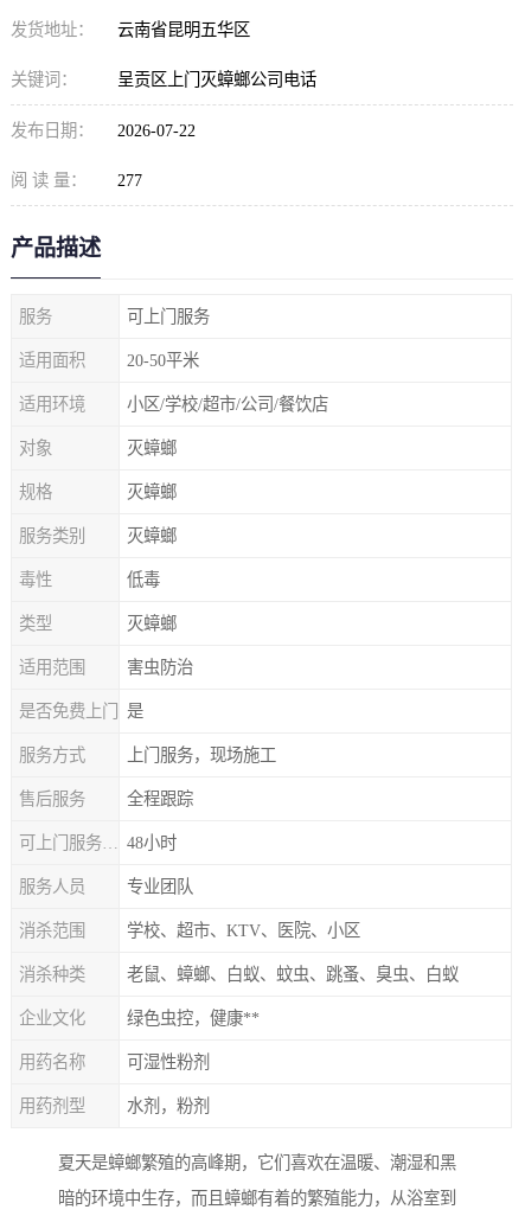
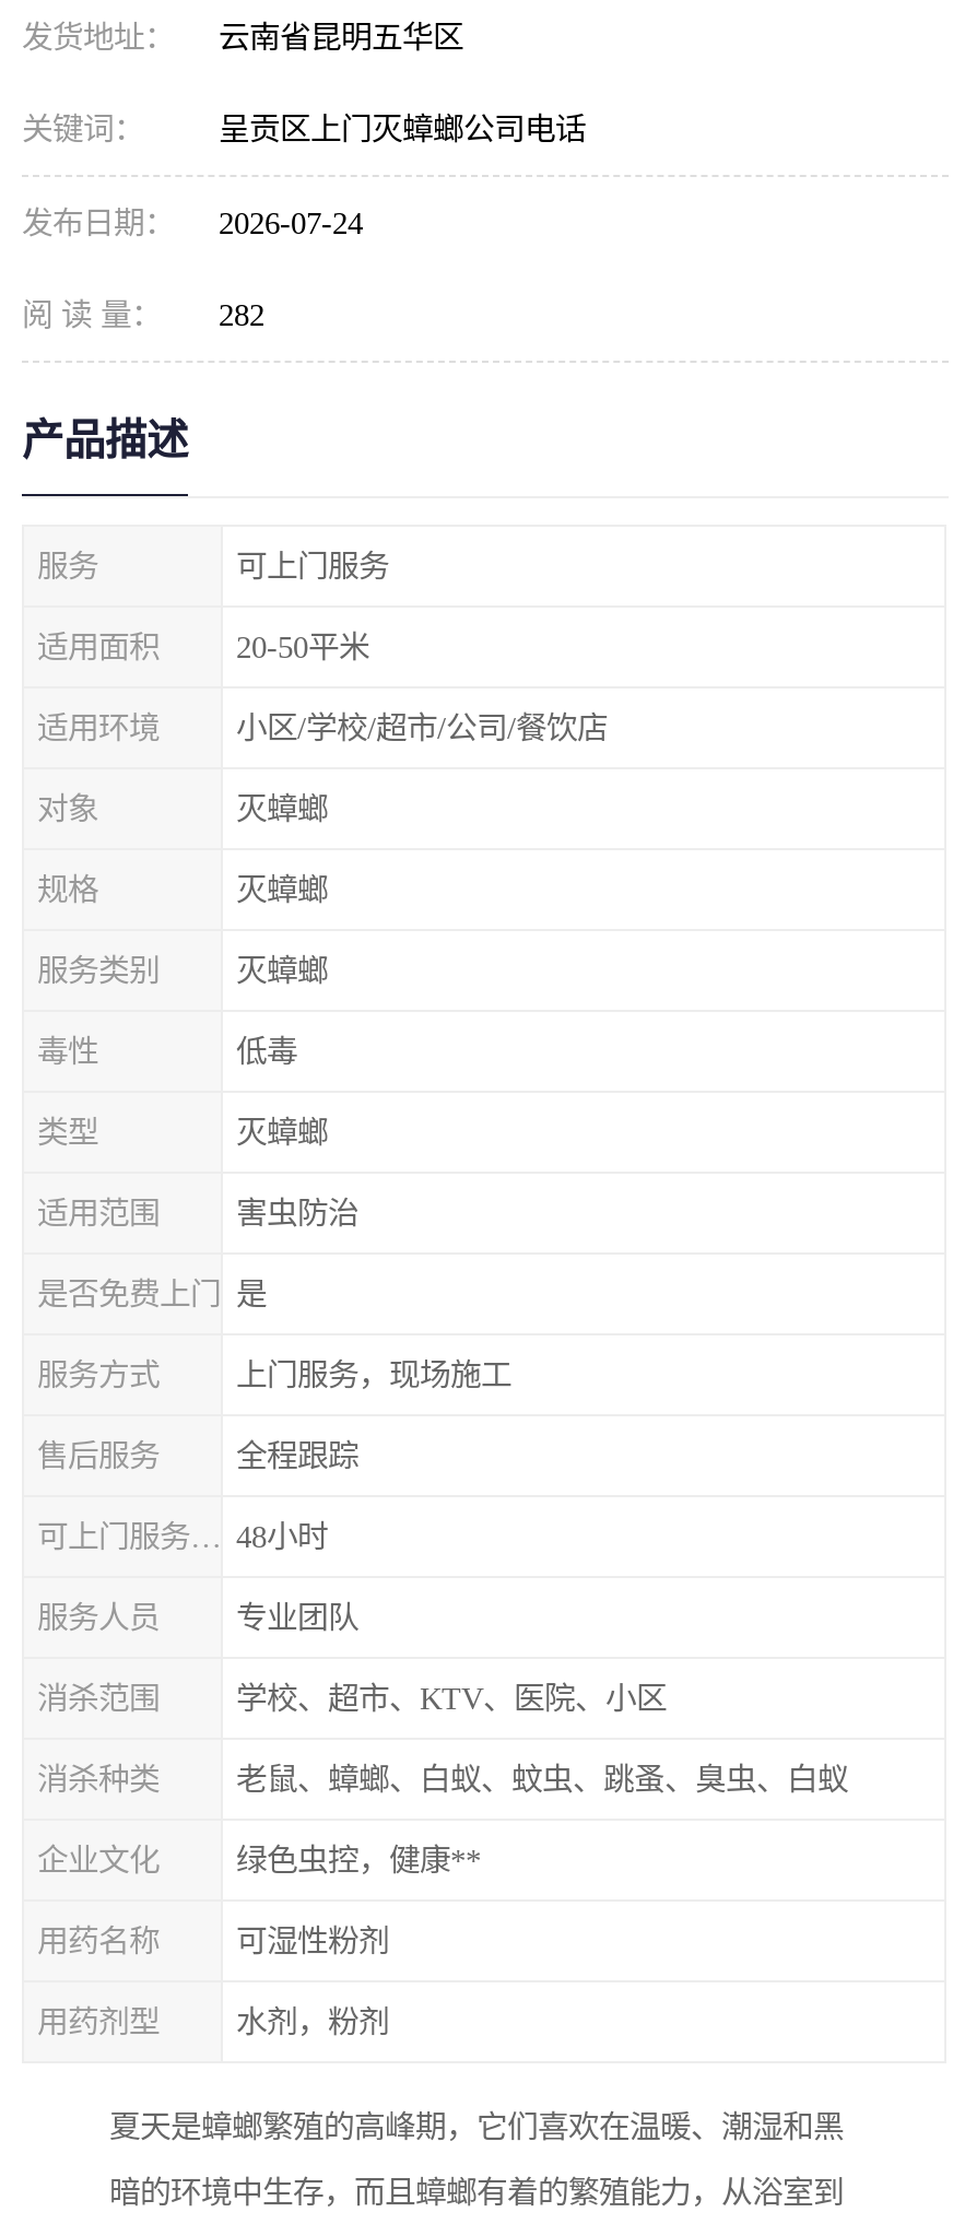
[11,121,196,140] 发布日期： 2026-07-22 -> [22,205,363,240] 发布日期： 2026-07-24
[11,171,142,190] 阅 读 量： 277 -> [22,297,264,332] 阅 读 量： 282

